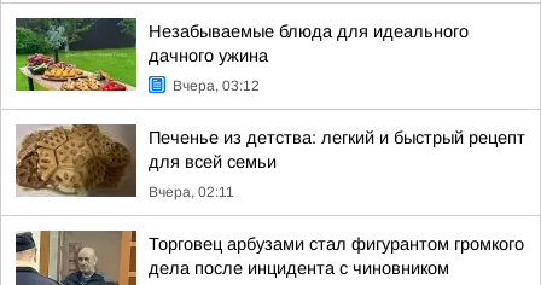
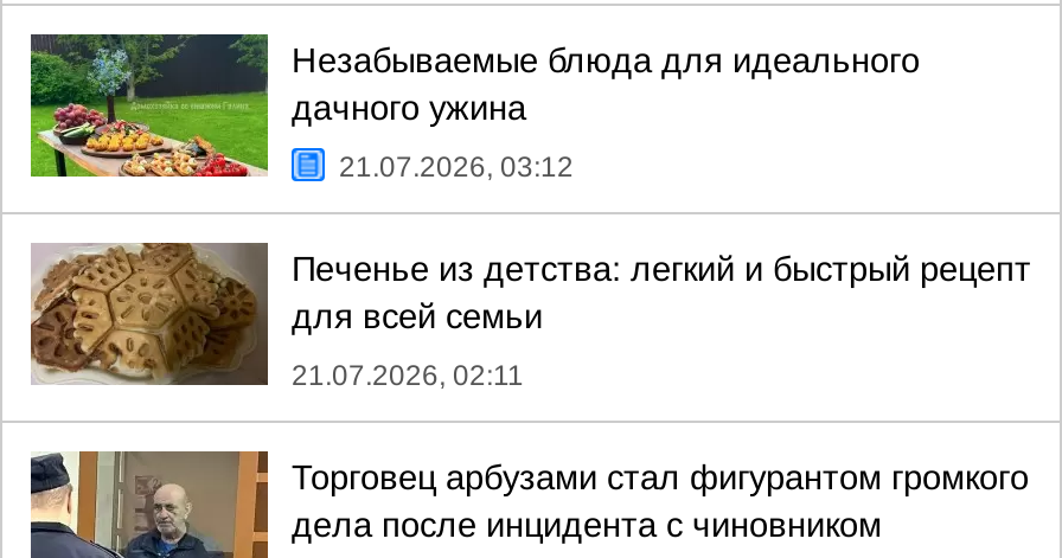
[173,77,260,94] Вчера, 03:12 -> [339,150,574,184] 21.07.2026, 03:12
[149,184,234,200] Вчера, 02:11 -> [292,359,524,392] 21.07.2026, 02:11

